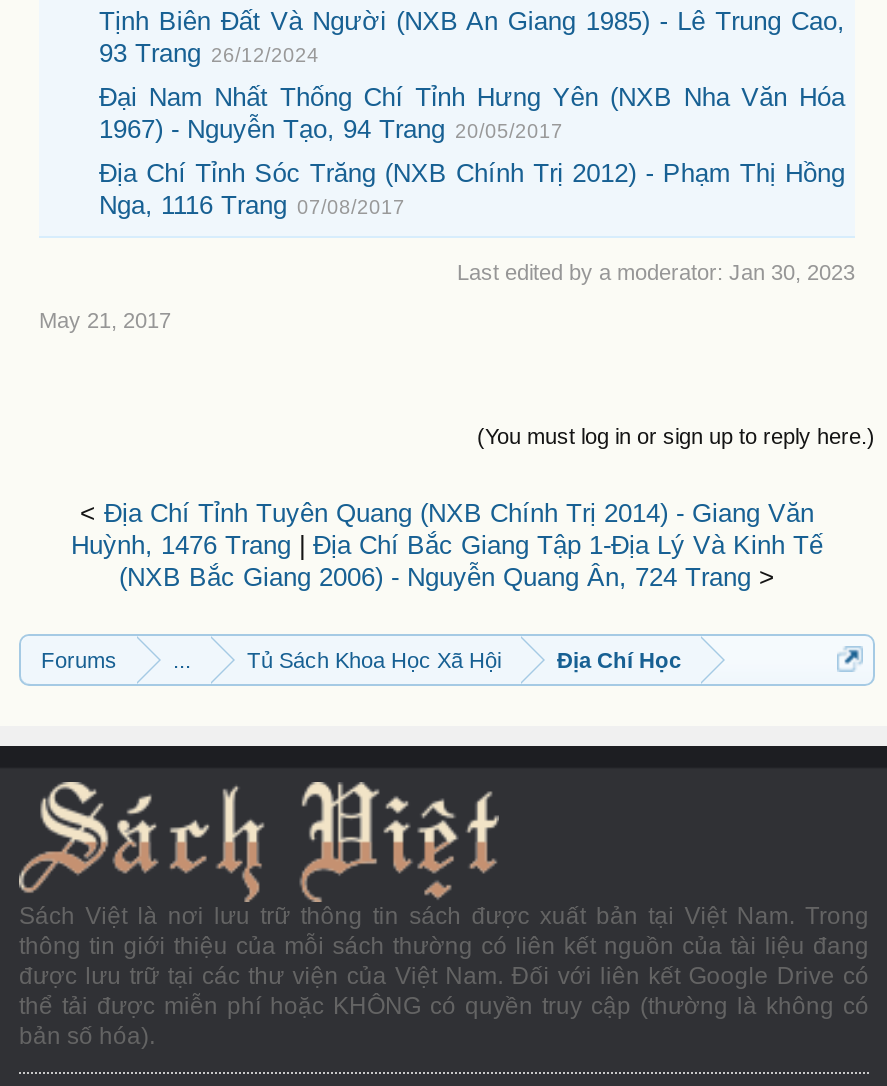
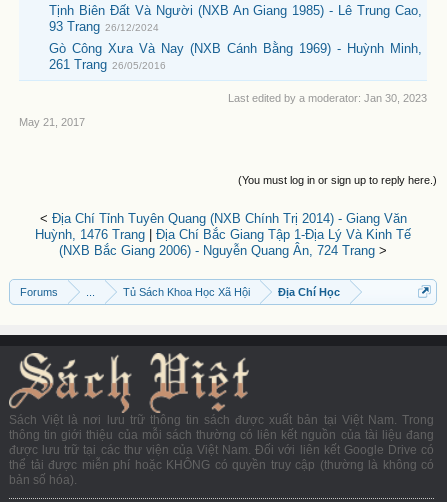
[99,83,845,221] Đại Nam Nhất Thống Chí Tỉnh Hưng Yên (NXB Nha Văn Hóa | 1967) - Nguyễn Tạo, 94 Trang 20/05/2017 | Địa Chí Tỉnh Sóc Trăng (NXB Chính Trị 2012) - Phạm Thị Hồng | Nga, 1116 Trang 07/08/2017 -> [49,41,422,72] Gò Công Xưa Và Nay (NXB Cánh Bằng 1969) - Huỳnh Minh, | 261 Trang 26/05/2016

